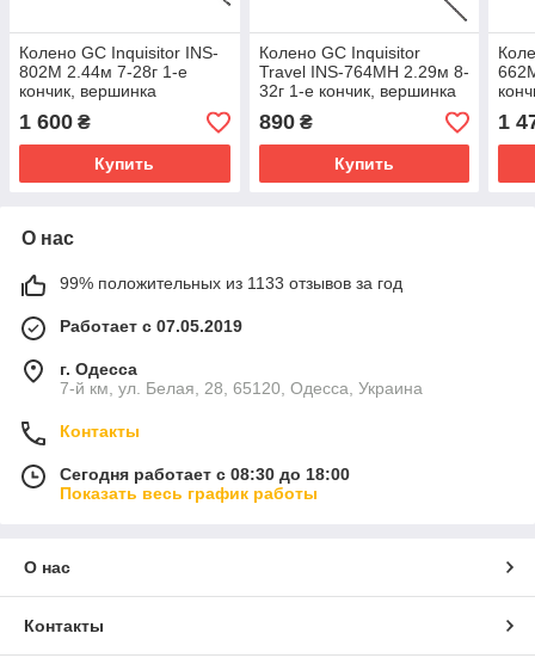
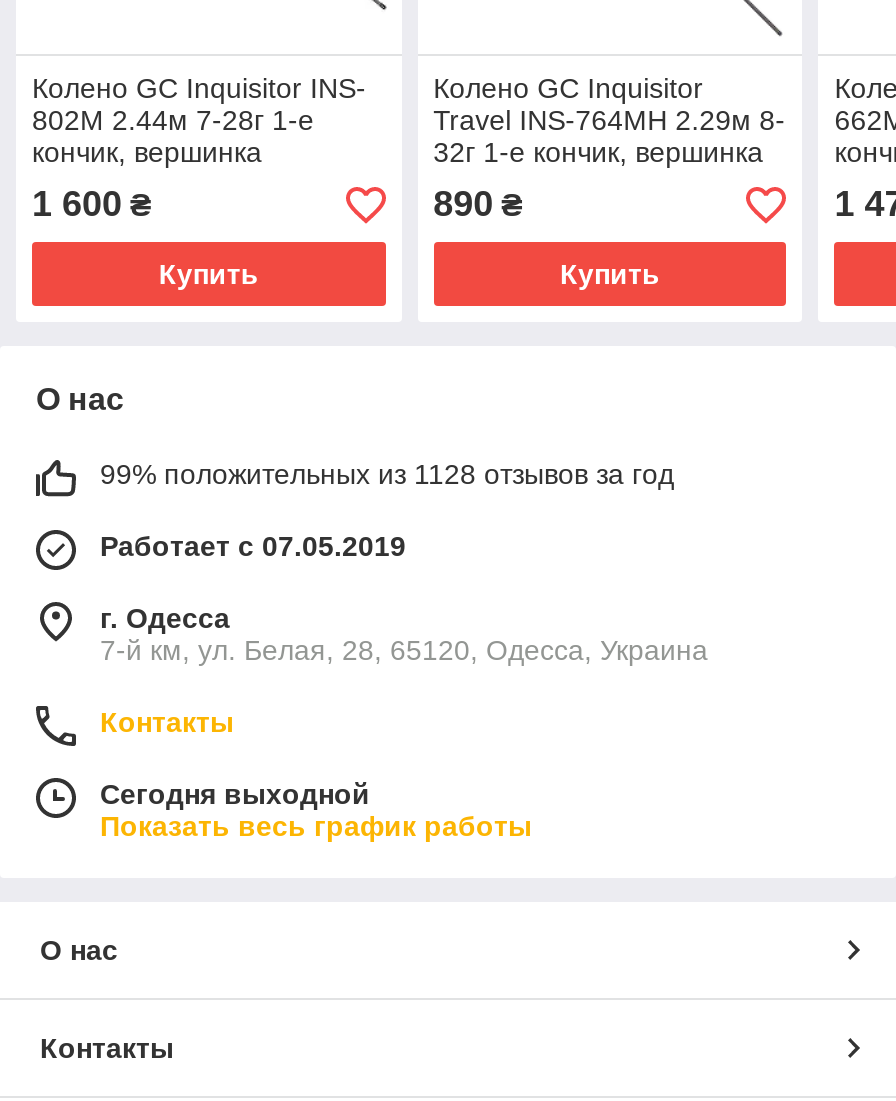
[60,274,402,293] 99% положительных из 1133 отзывов за год -> [100,459,674,491] 99% положительных из 1128 отзывов за год
[60,465,350,484] Сегодня работает с 08:30 до 18:00 -> [100,779,370,811] Сегодня выходной

